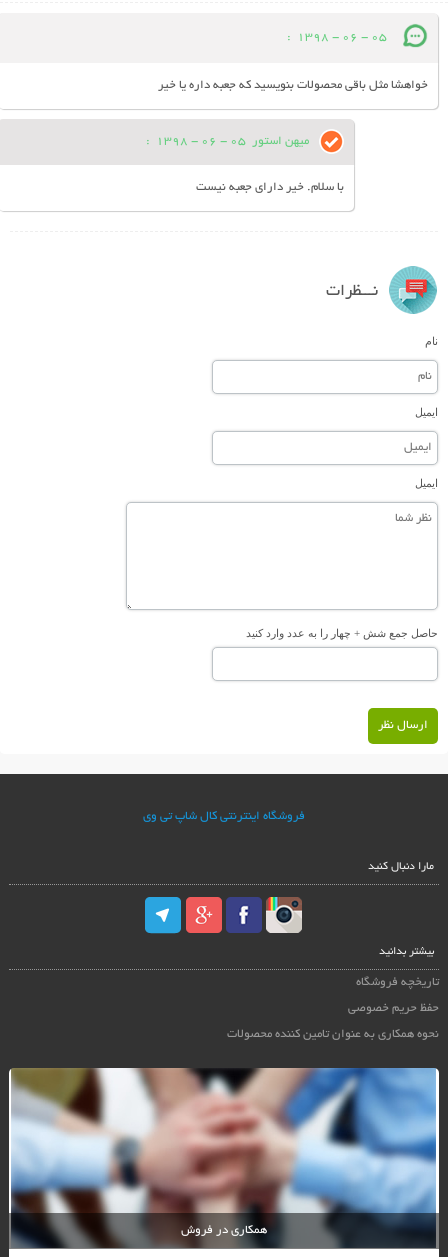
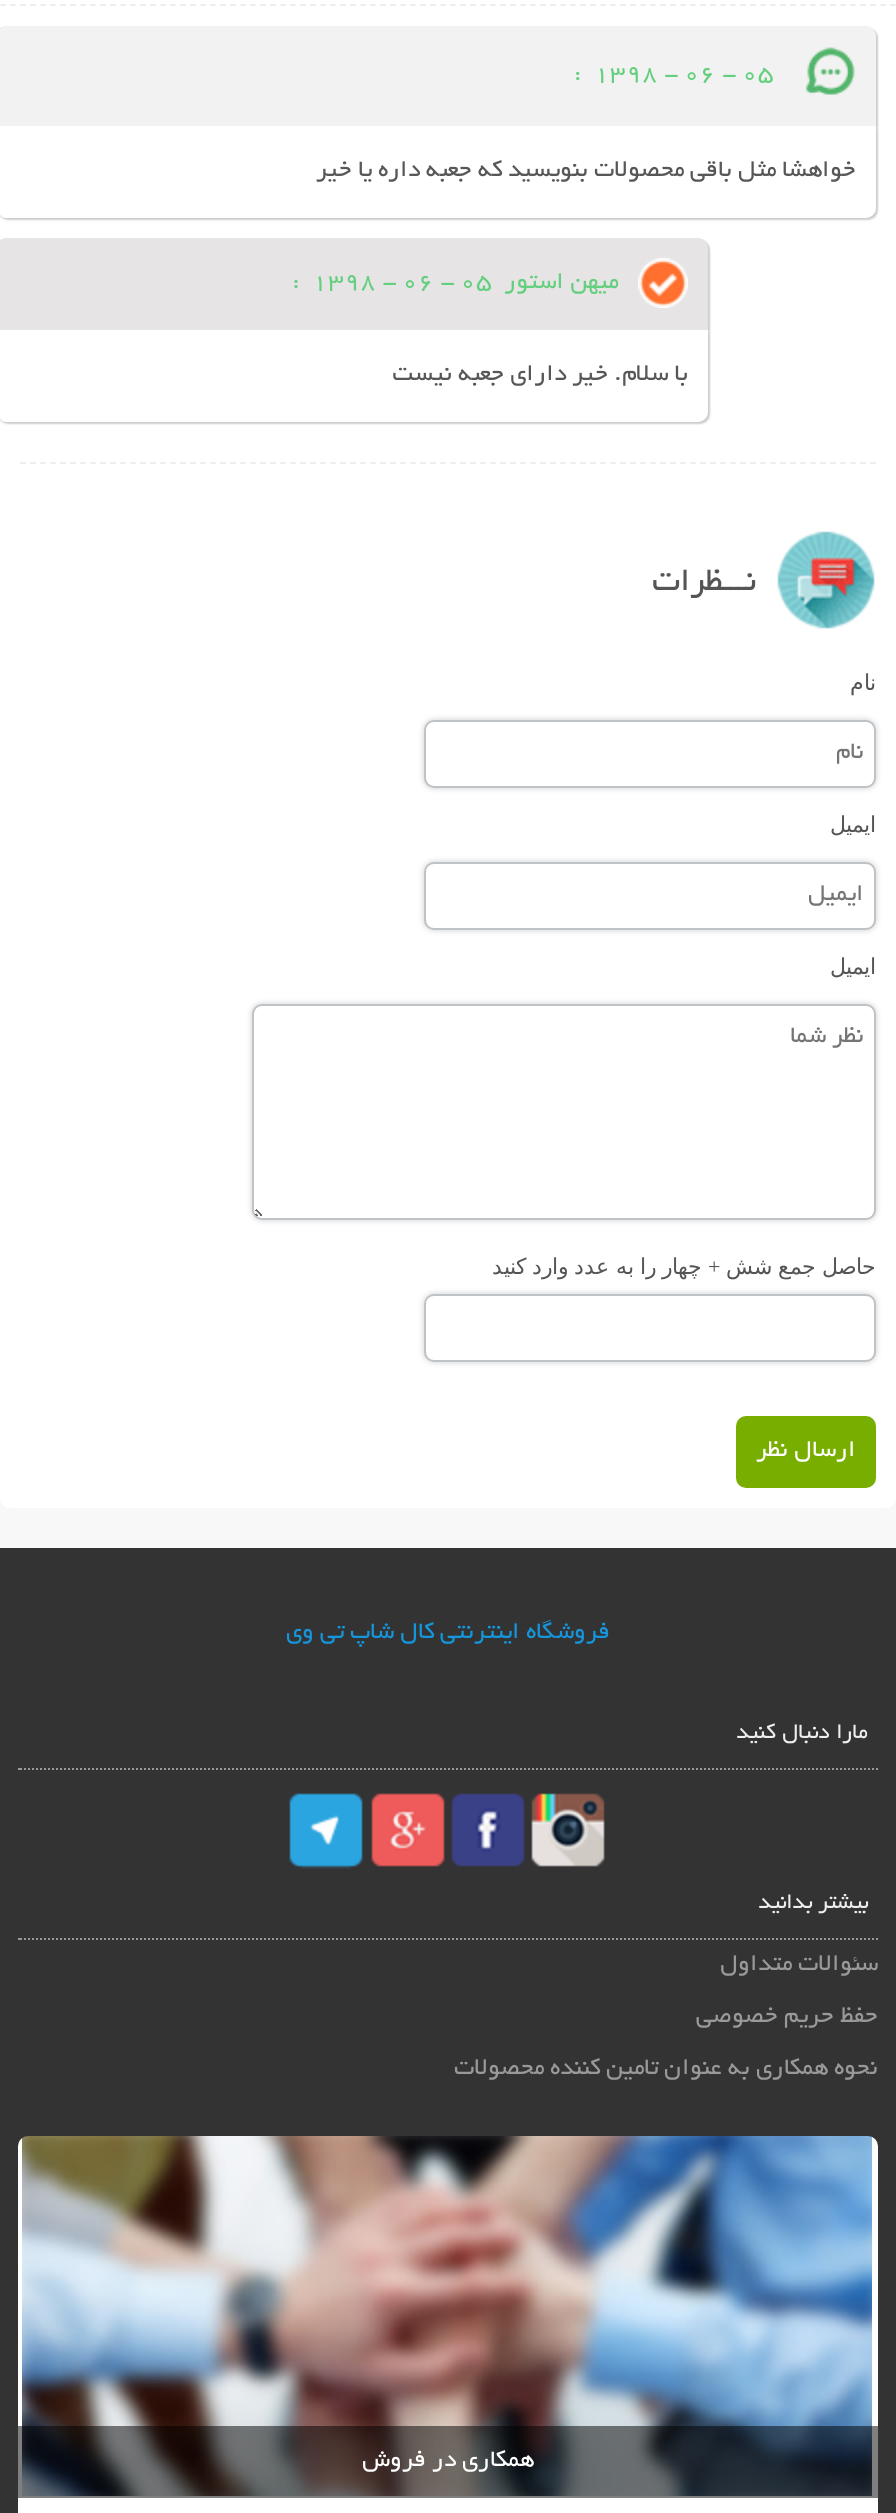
[356,976,439,989] تاریخچه فروشگاه -> [720,1952,878,1978] سئوالات متداول

